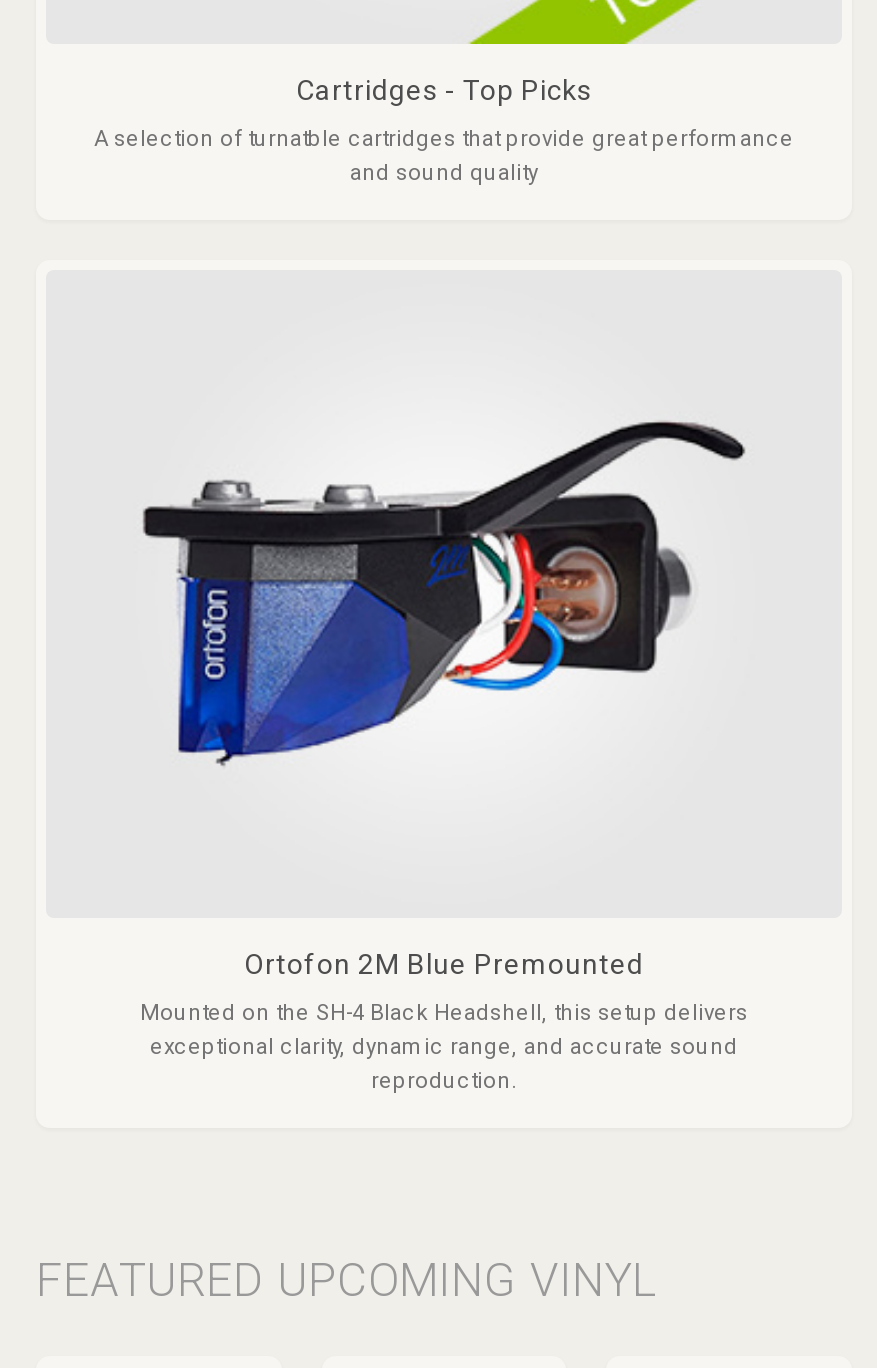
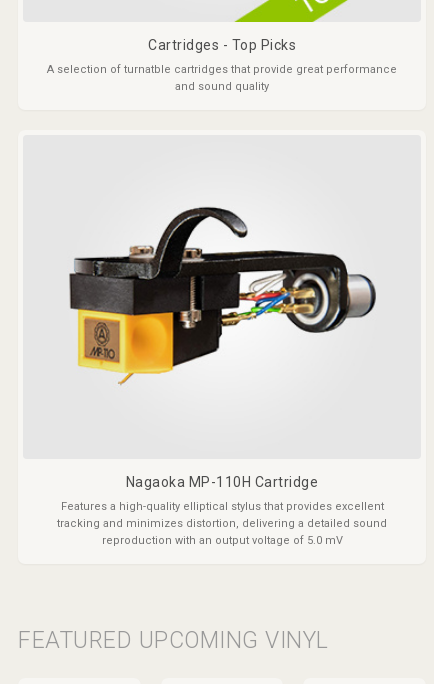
[138,414,752,768] [image] -> [68,206,377,385] [image]
[244,947,644,979] Ortofon 2M Blue Premounted -> [126,474,318,490] Nagaoka MP-110H Cartridge
[140,999,748,1093] Mounted on the SH-4 Black Headshell, this setup delivers | exceptional clarity, dynamic range, and accurate sound | reproduction. -> [57,500,387,547] Features a high-quality elliptical stylus that provides excellent | tracking and minimizes distortion, delivering a detailed sound | reproduction with an output voltage of 5.0 mV

